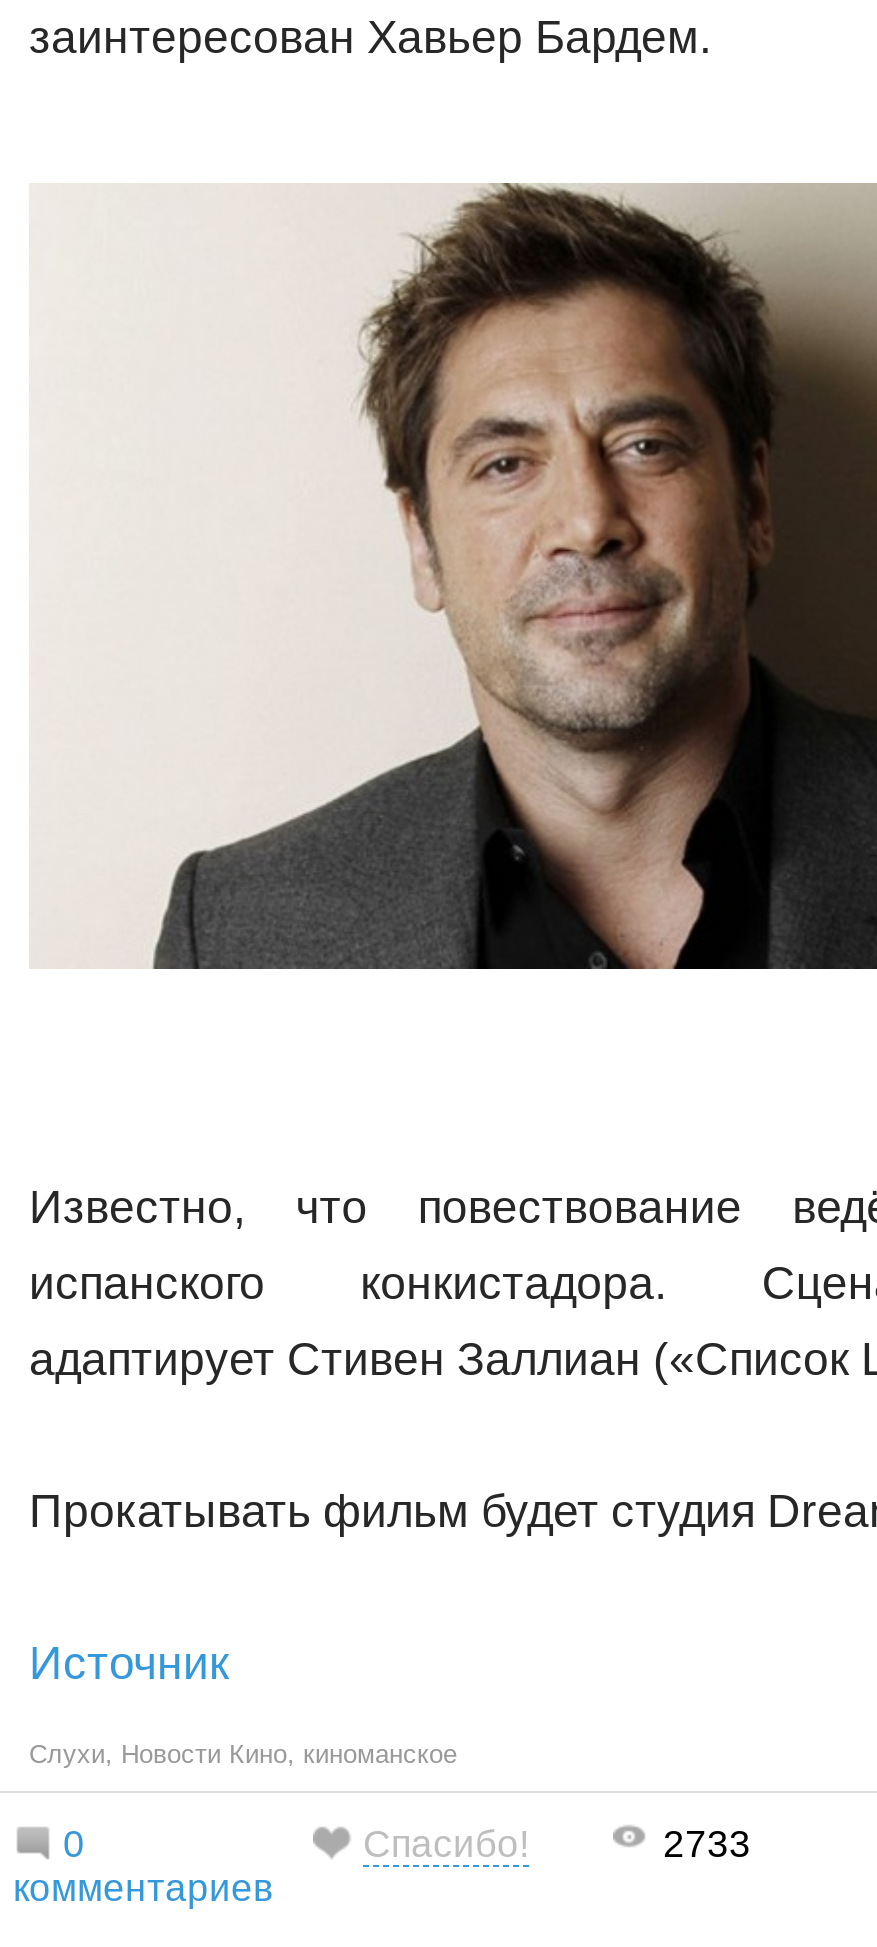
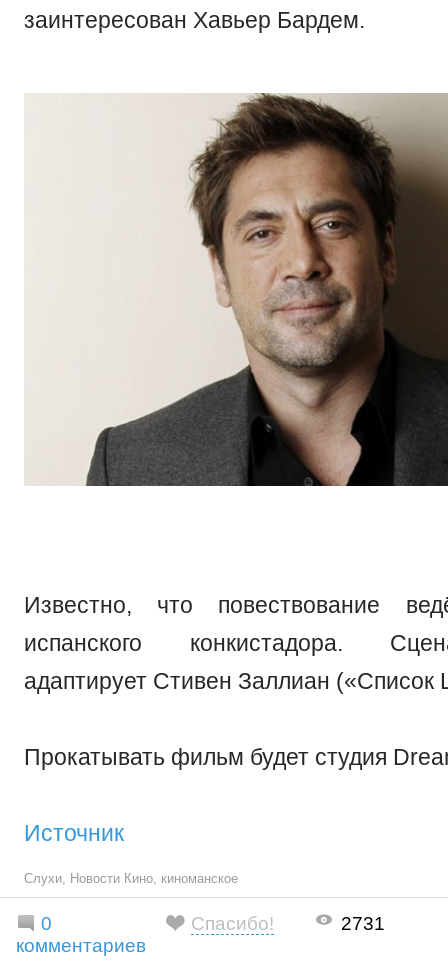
[663,1823,751,1865] 2733 -> [341,913,385,934] 2731

